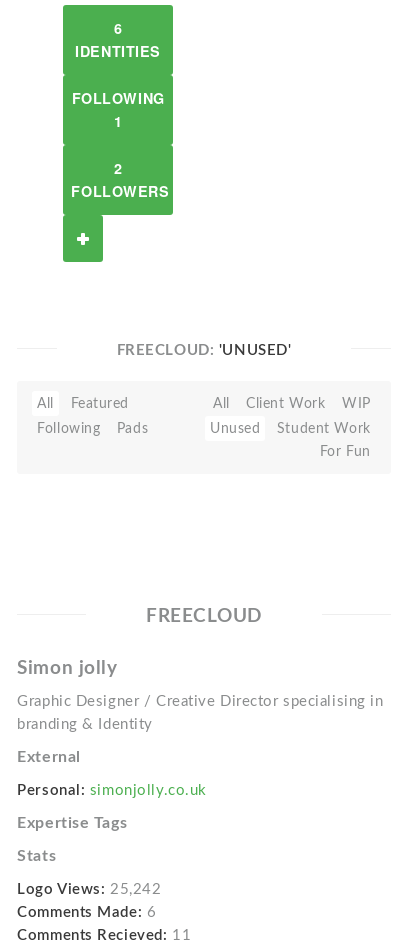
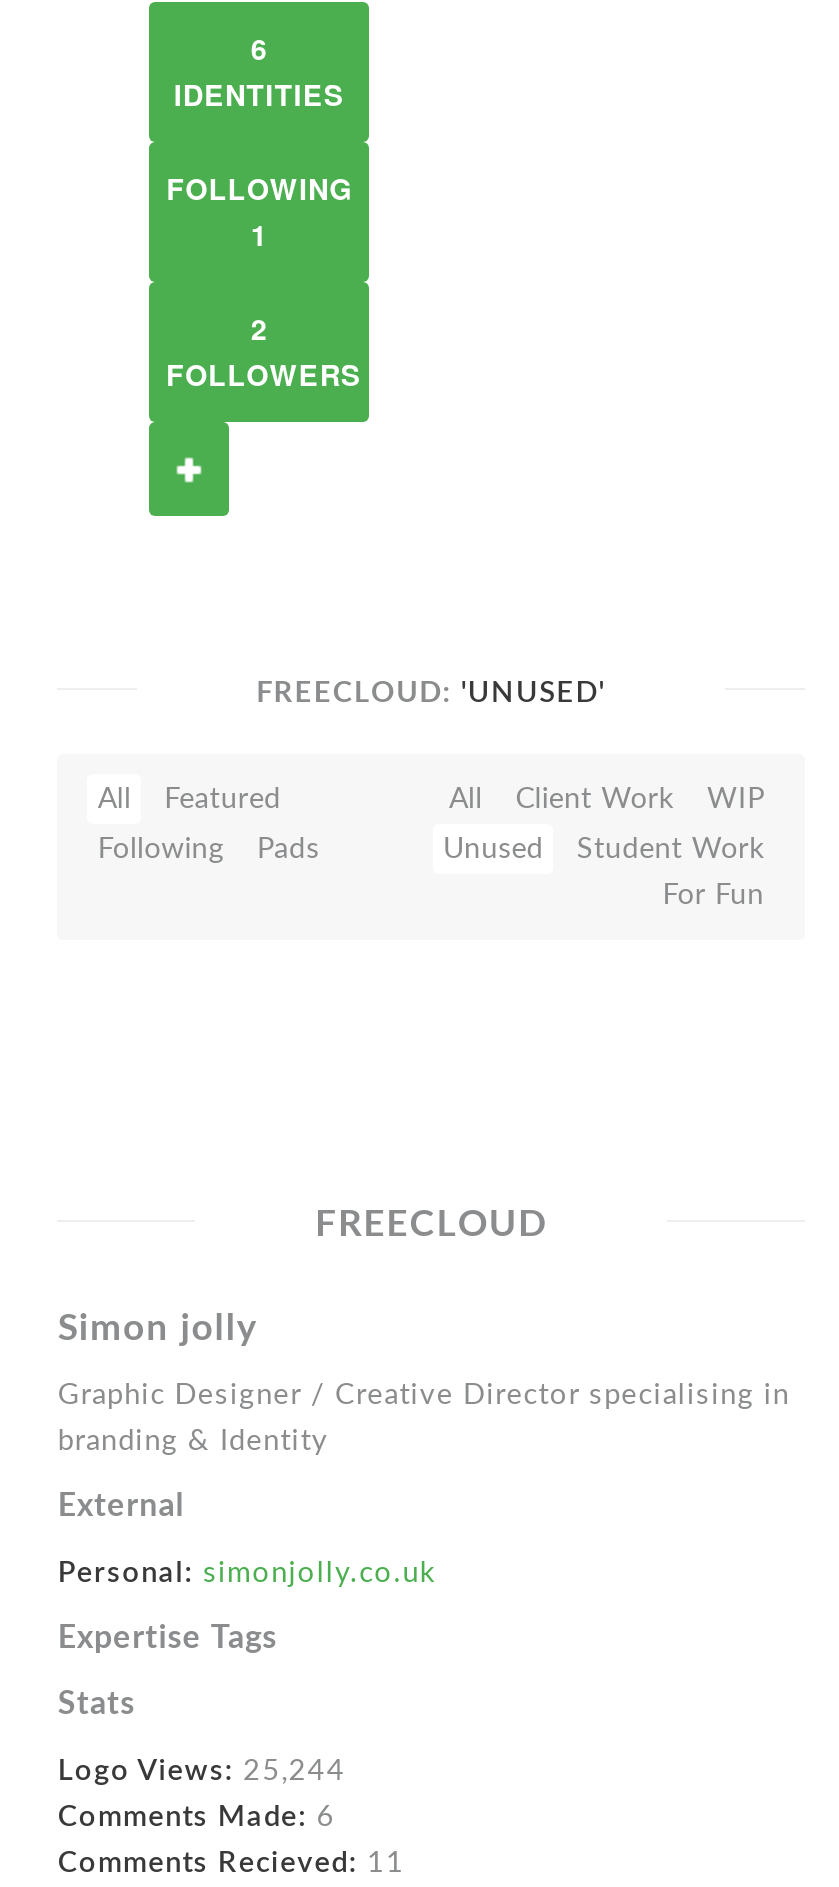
[17,882,161,897] Logo Views: 25,242 -> [58,1756,346,1786] Logo Views: 25,244

